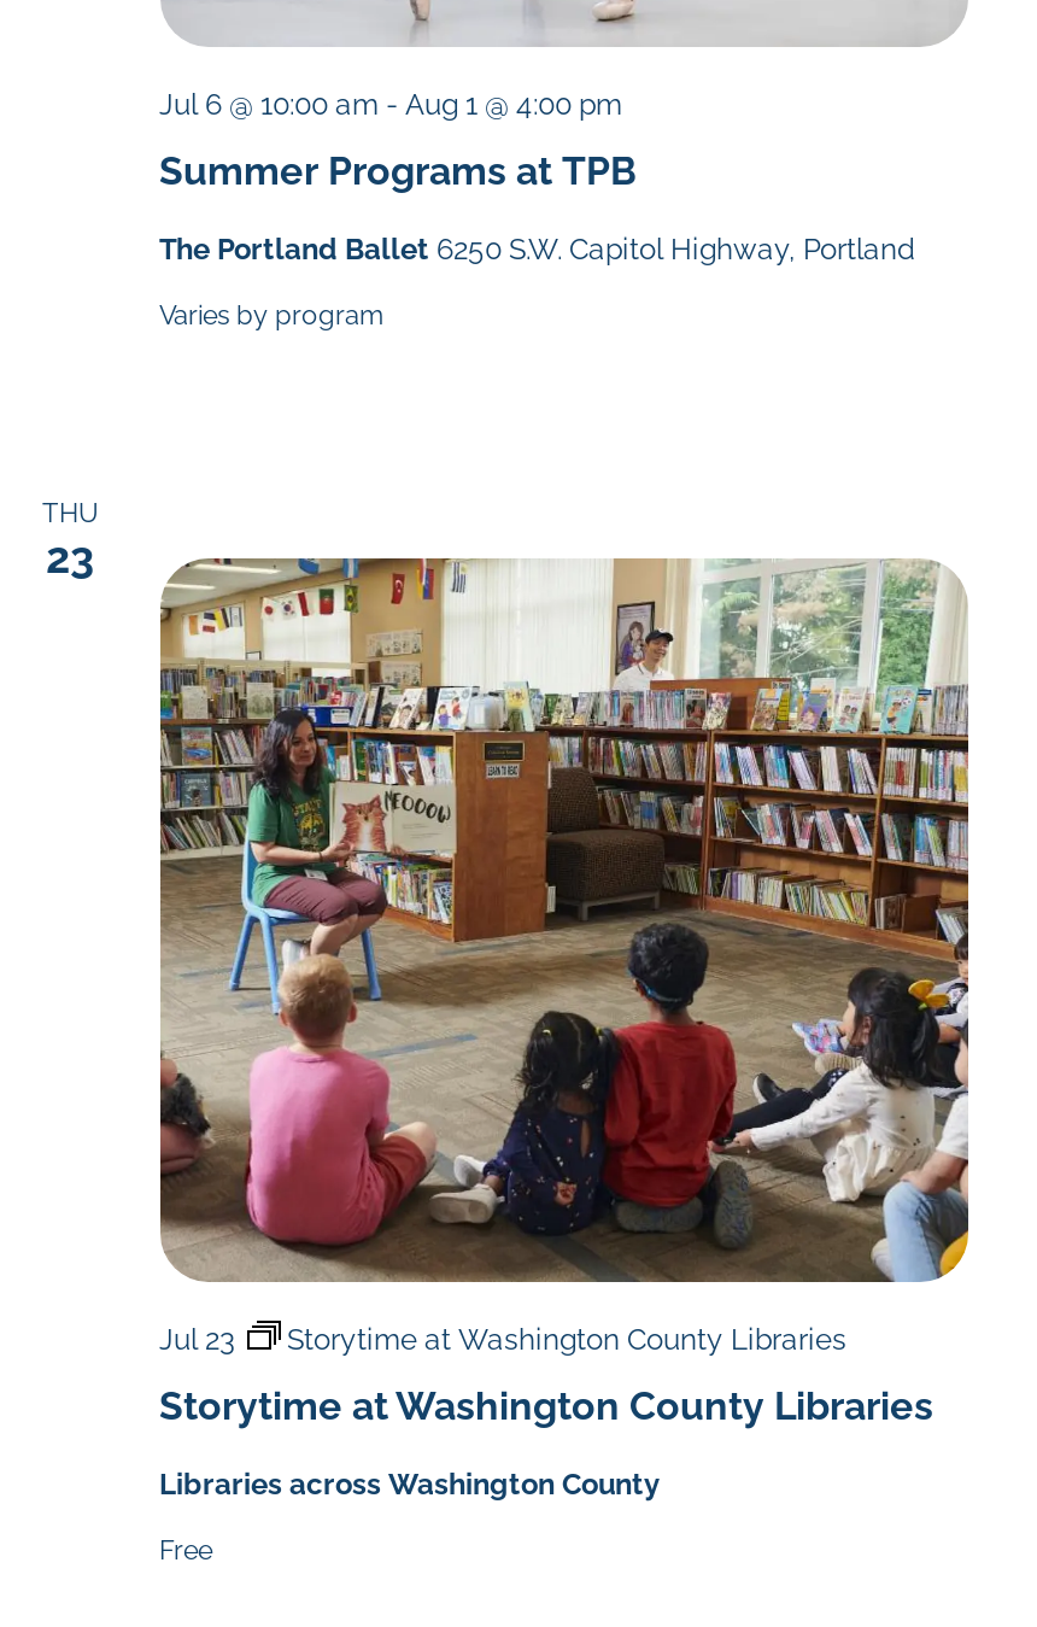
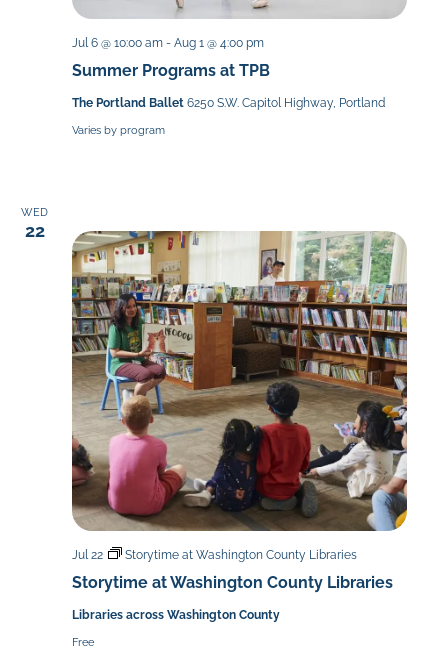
[42,498,98,582] THU | 23 -> [21,206,48,241] WED | 22
[159,1323,846,1357] Jul 23 Storytime at Washington County Libraries -> [71,548,356,562] Jul 22 Storytime at Washington County Libraries

